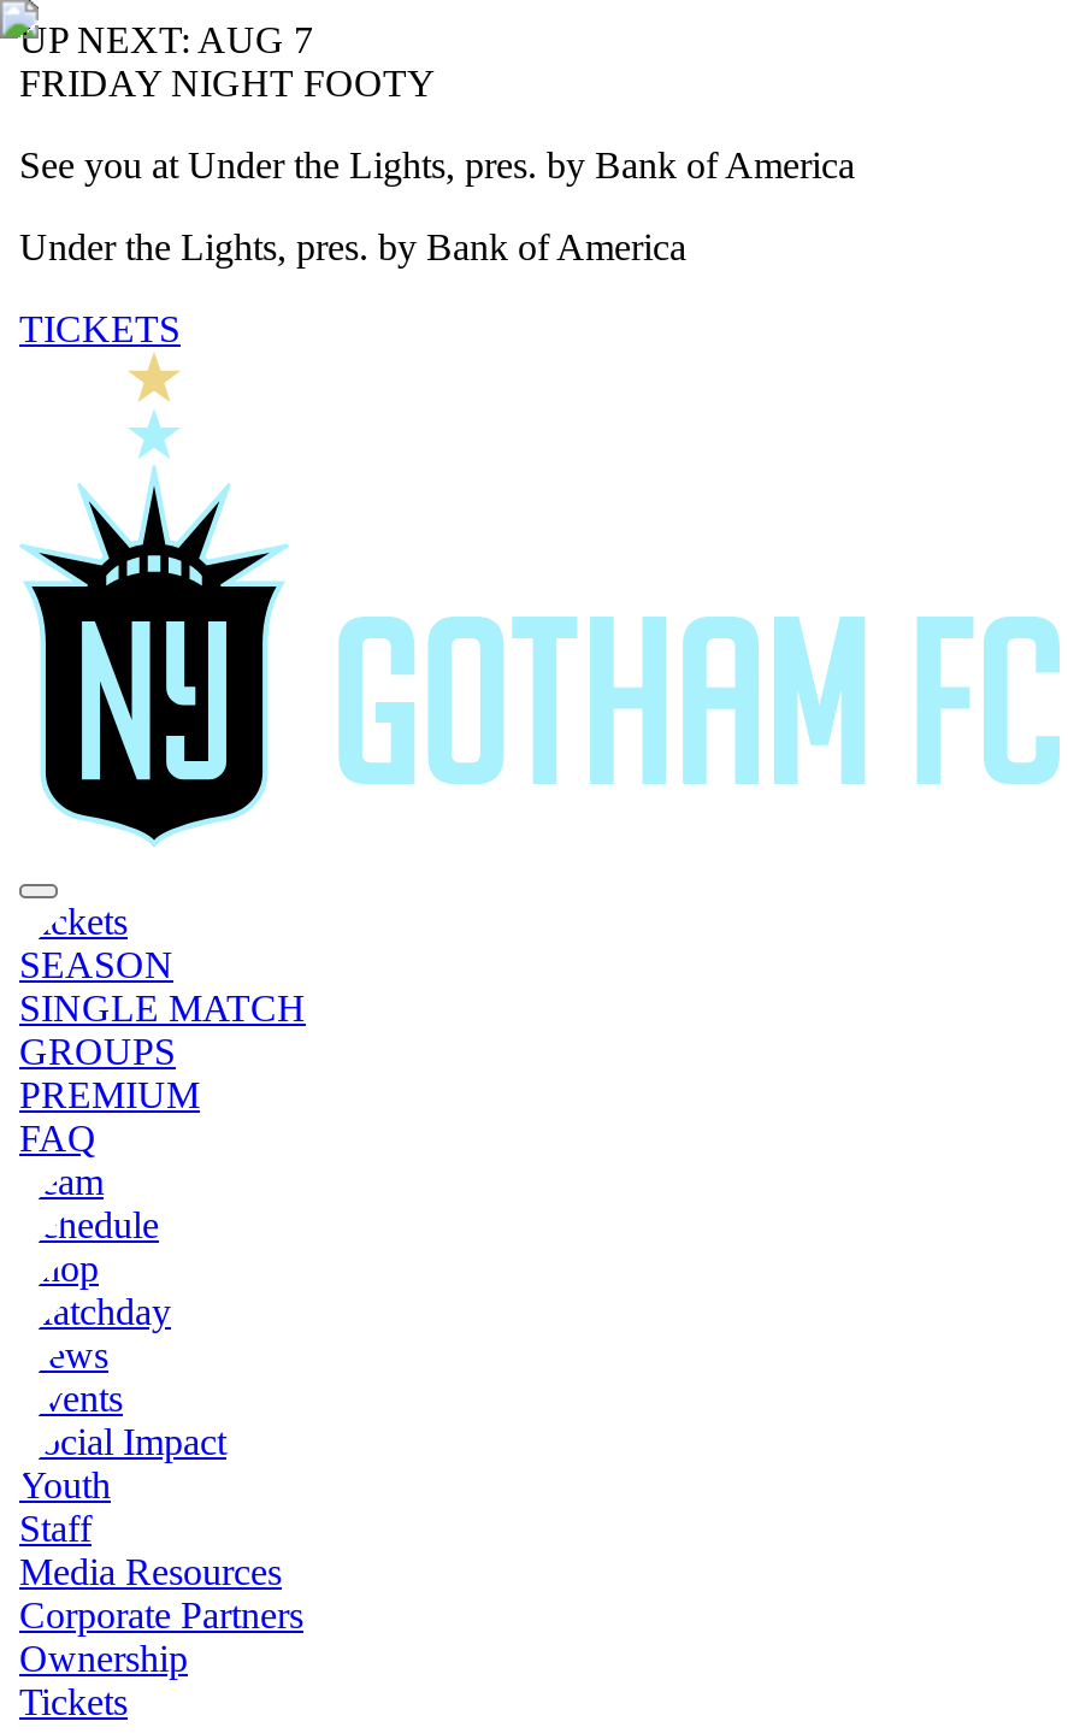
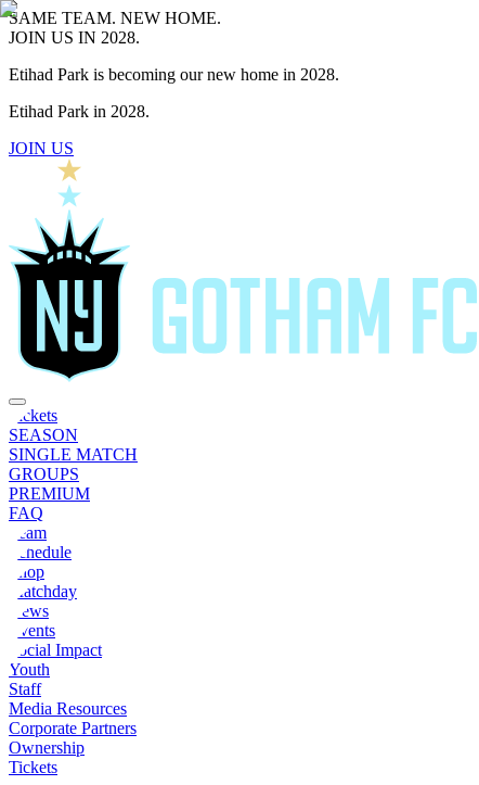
[19,19,436,104] UP NEXT: AUG 7 | FRIDAY NIGHT FOOTY -> [9,9,221,47] SAME TEAM. NEW HOME. | JOIN US IN 2028.
[19,145,855,185] See you at Under the Lights, pres. by Bank of America -> [9,65,339,84] Etihad Park is becoming our new home in 2028.
[19,226,686,267] Under the Lights, pres. by Bank of America -> [9,102,150,121] Etihad Park in 2028.
[19,308,181,349] TICKETS -> [9,139,74,157] JOIN US

